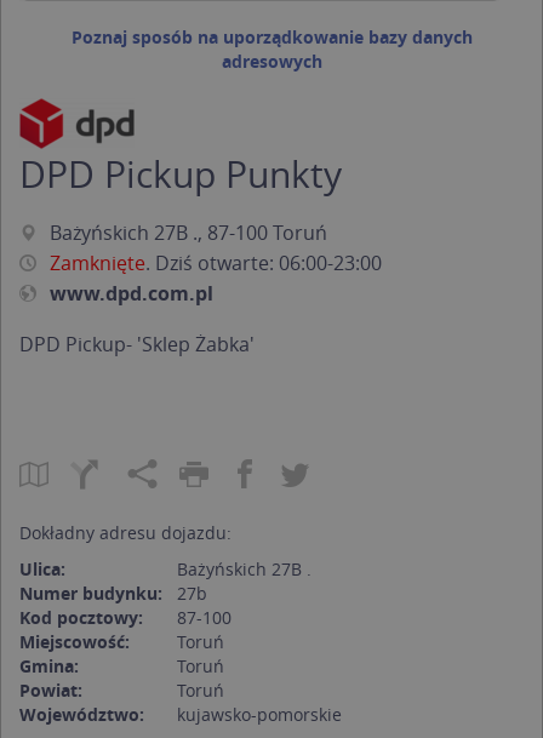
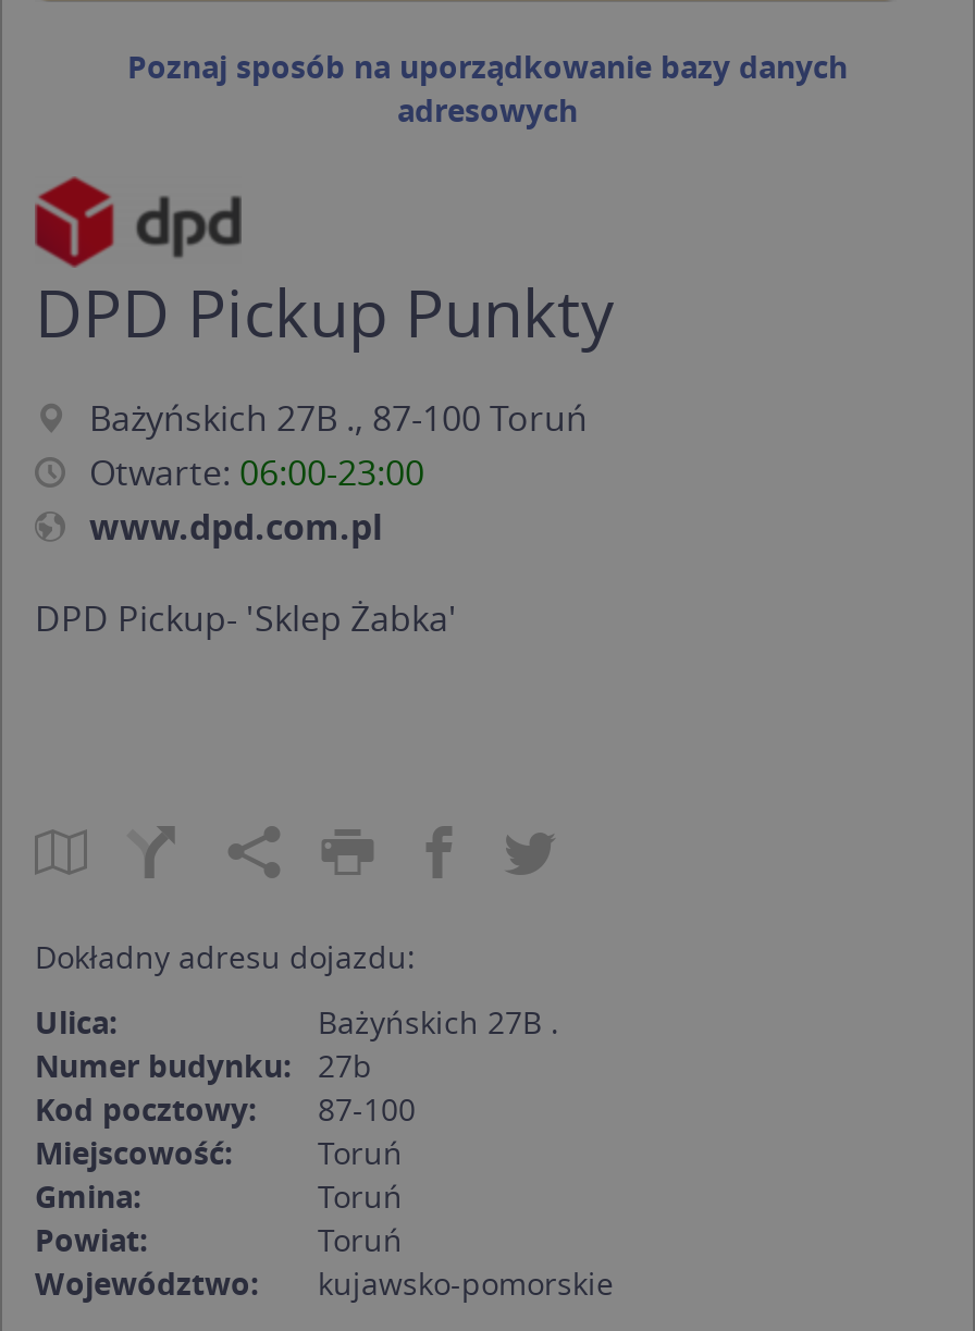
[50,250,382,276] Zamknięte. Dziś otwarte: 06:00-23:00 -> [89,448,424,496] Otwarte: 06:00-23:00

